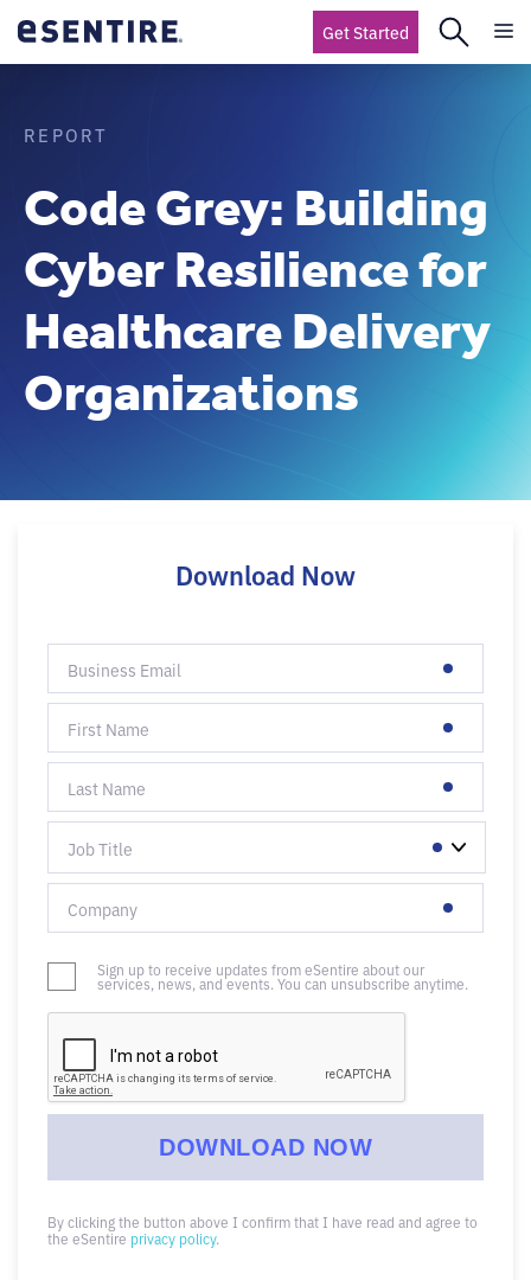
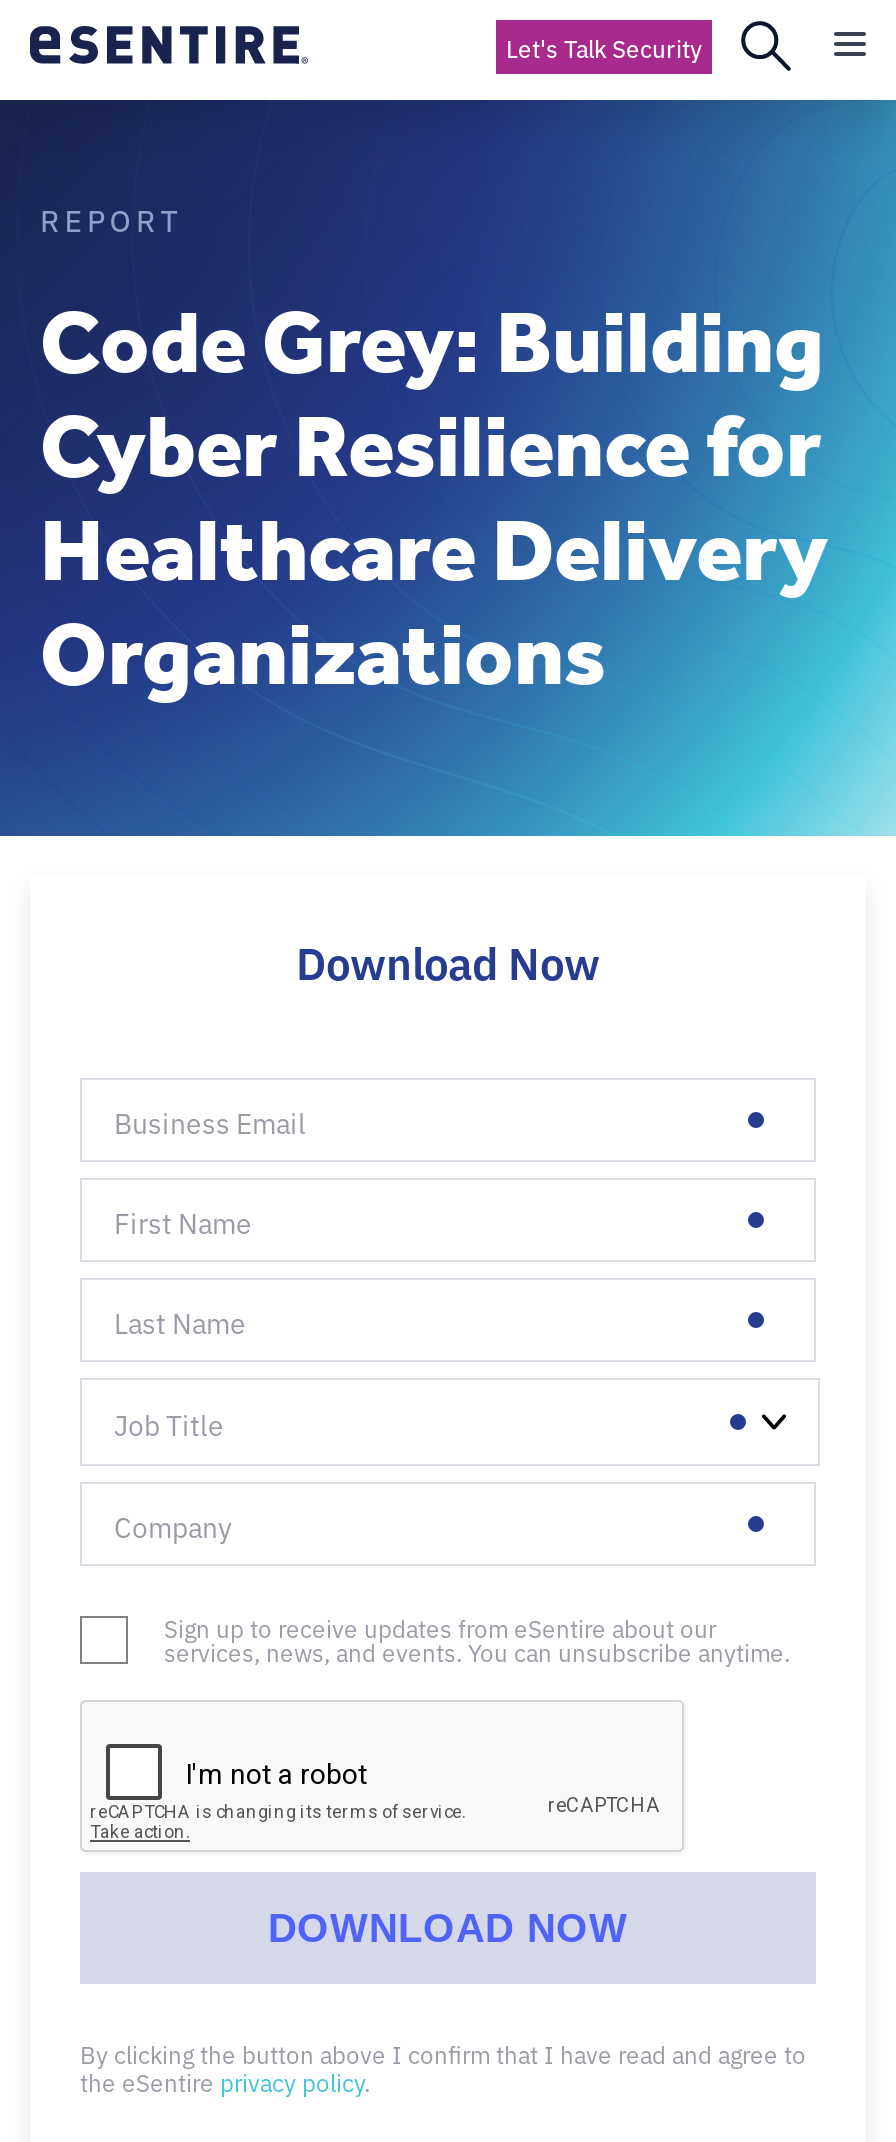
[322,20,409,44] Get Started -> [506,30,702,64] Let's Talk Security

